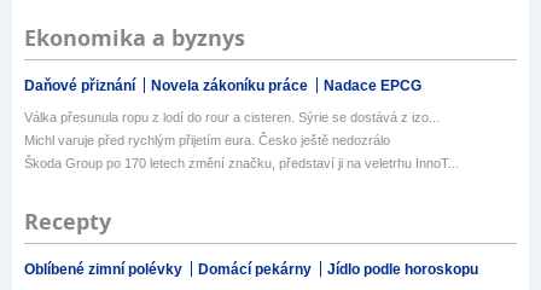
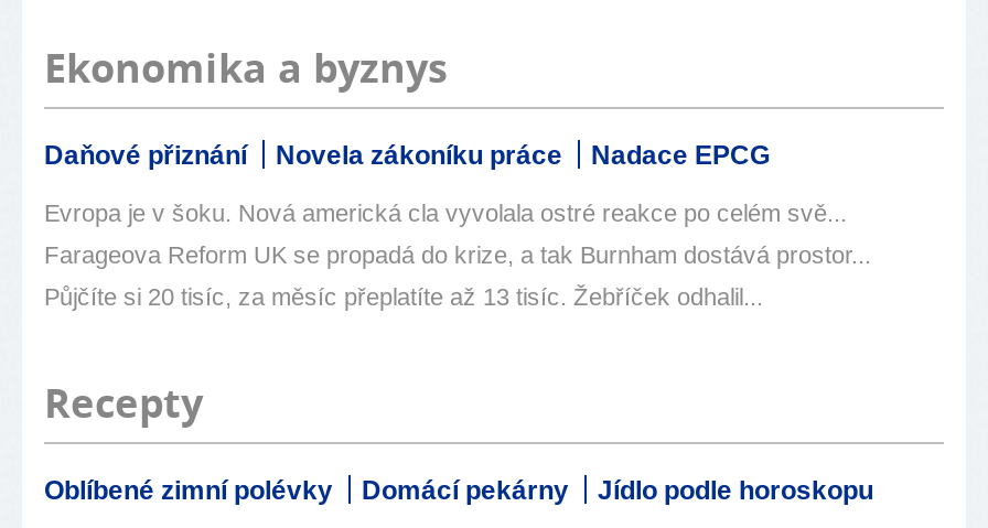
[24,110,440,125] Válka přesunula ropu z lodí do rour a cisteren. Sýrie se dostává z izo... -> [44,200,847,226] Evropa je v šoku. Nová americká cla vyvolala ostré reakce po celém svě...
[24,133,390,148] Michl varuje před rychlým přijetím eura. Česko ještě nedozrálo -> [44,242,871,268] Farageova Reform UK se propadá do krize, a tak Burnham dostává prostor...
[24,156,459,170] Škoda Group po 170 letech změní značku, představí ji na veletrhu InnoT... -> [44,284,763,310] Půjčíte si 20 tisíc, za měsíc přeplatíte až 13 tisíc. Žebříček odhalil...

